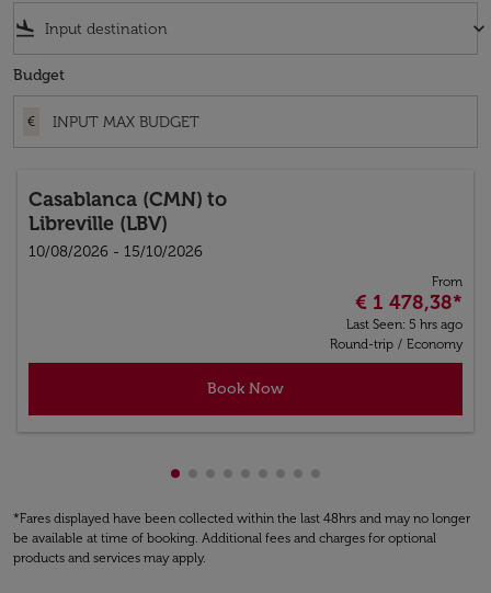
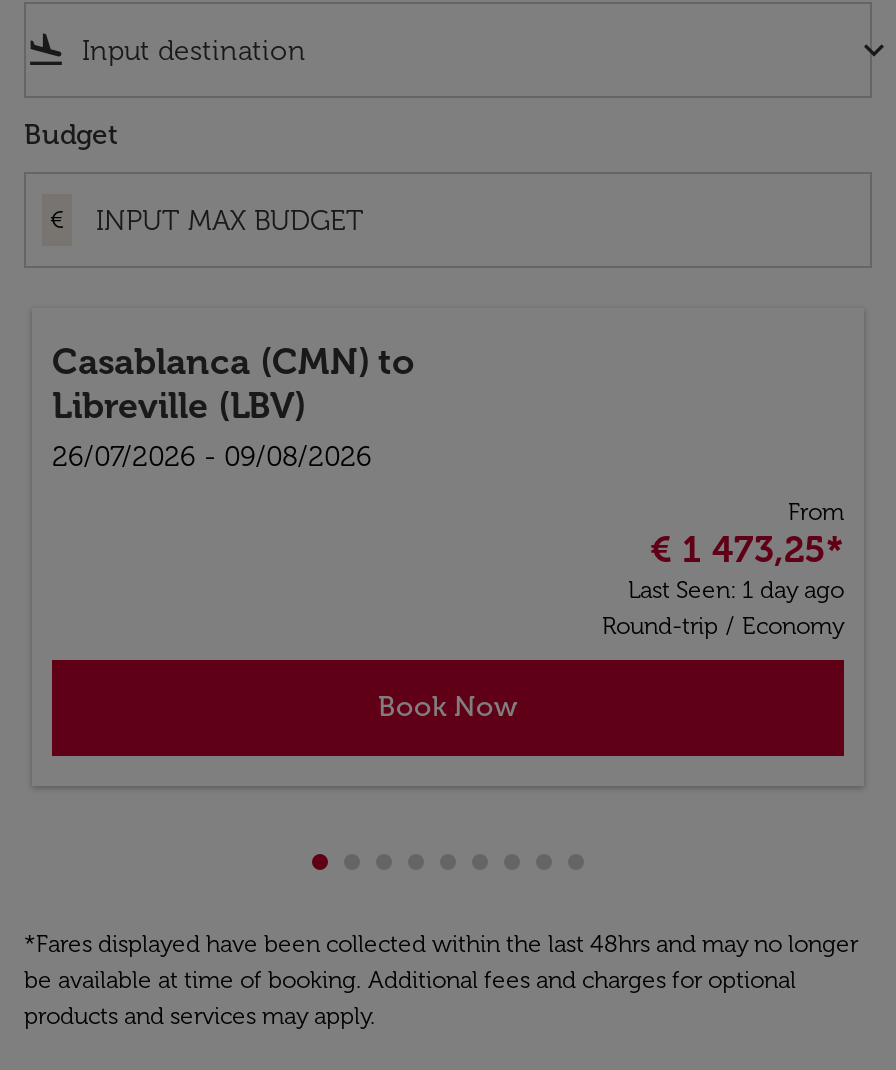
[28,242,203,261] 10/08/2026 - 15/10/2026 -> [52,440,372,474] 26/07/2026 - 09/08/2026
[355,290,463,315] € 1 478,38* -> [650,528,844,572] € 1 473,25*
[346,317,463,332] Last Seen: 5 hrs ago -> [628,576,844,604] Last Seen: 1 day ago

